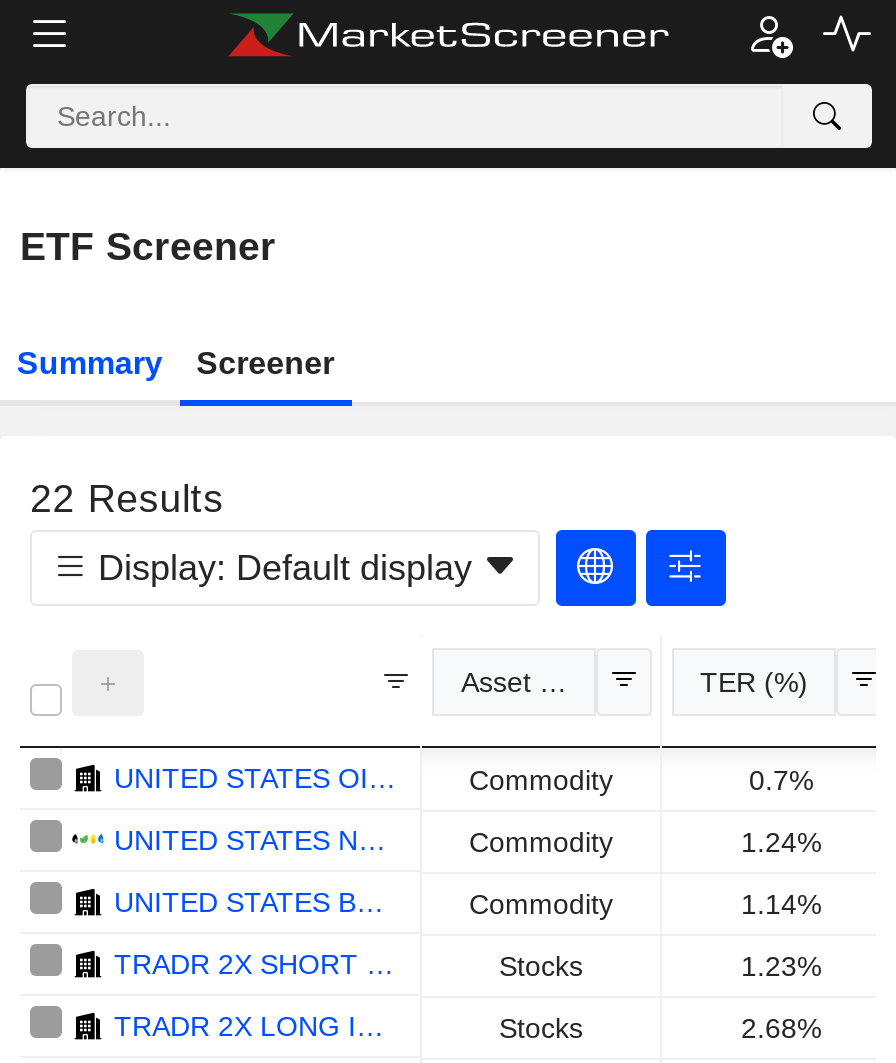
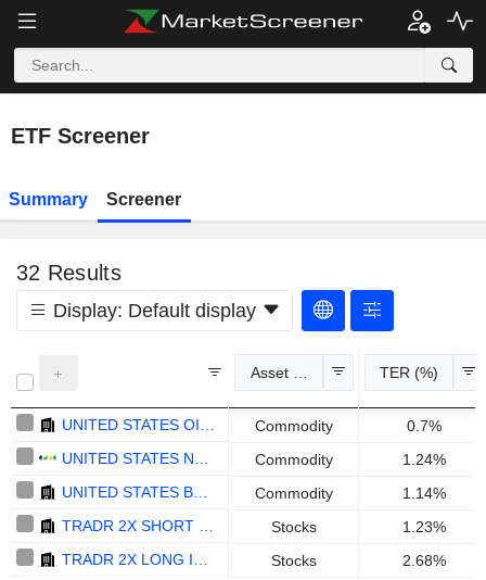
[30,476,224,520] 22 Results -> [16,261,121,285] 32 Results

